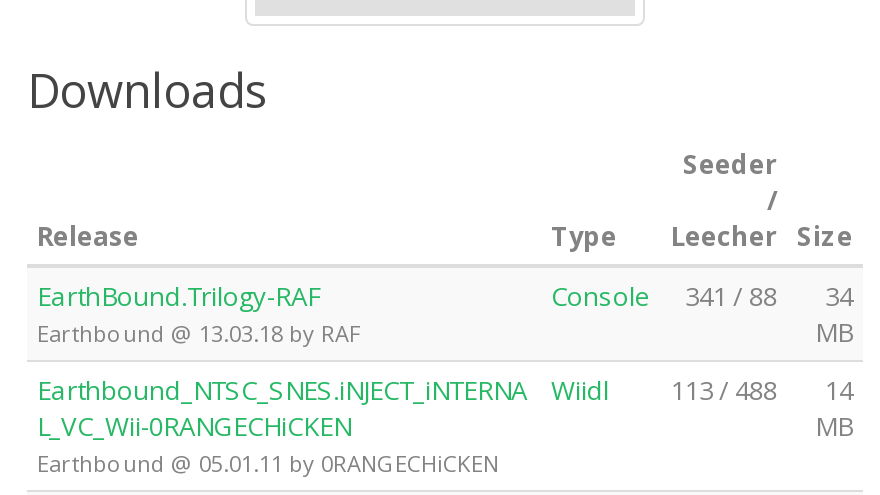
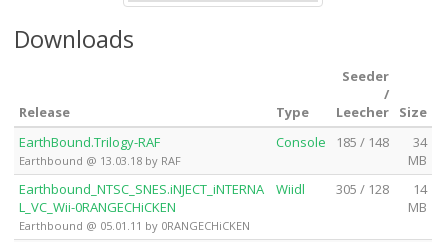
[551,278,777,314] Console | 341 / 88 -> [276,133,389,151] Console 185 / 148
[37,372,853,408] Earthbound_NTSC_SNES.iNJECT_iNTERNA Wiidl 113 / 488 14 -> [19,180,427,198] Earthbound_NTSC_SNES.iNJECT_iNTERNA Wiidl 305 / 128 14

